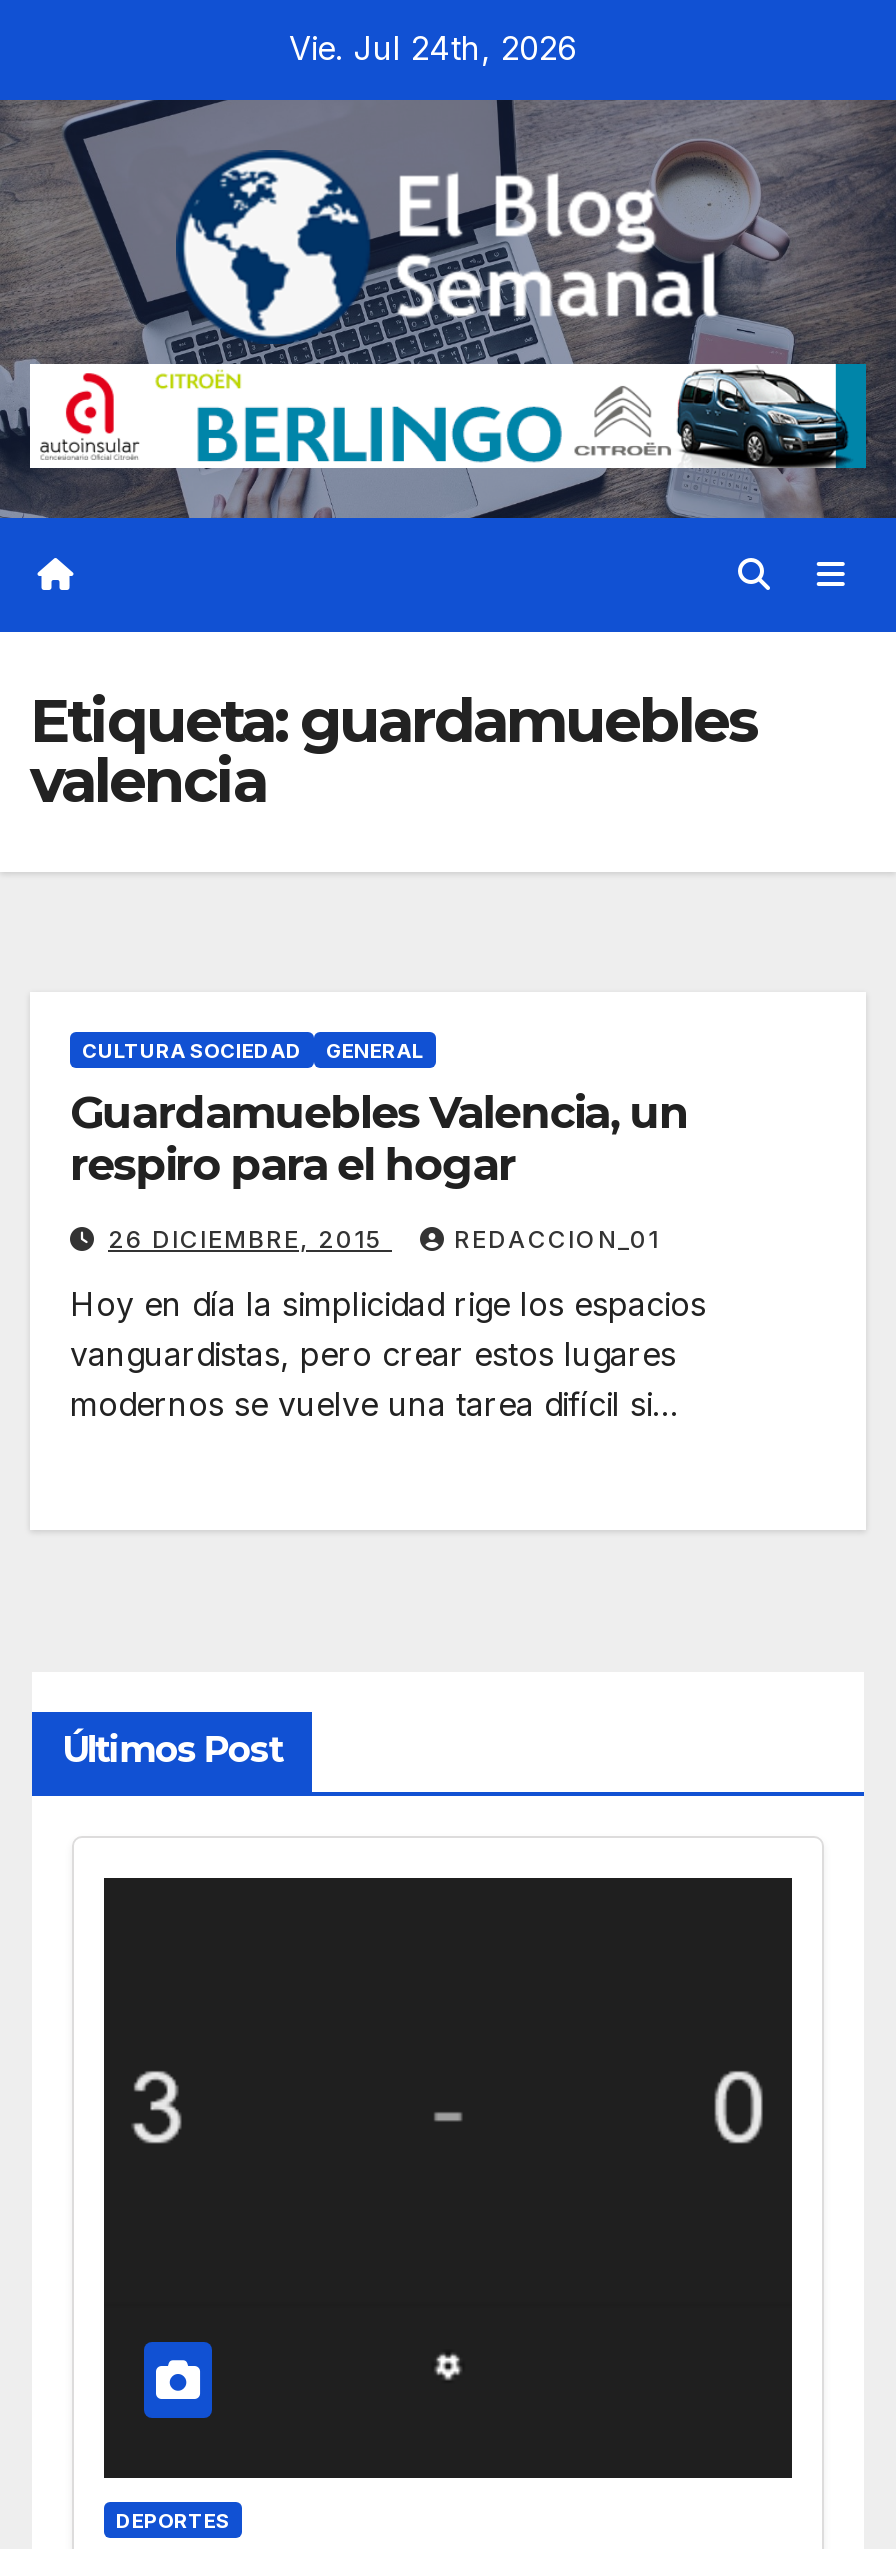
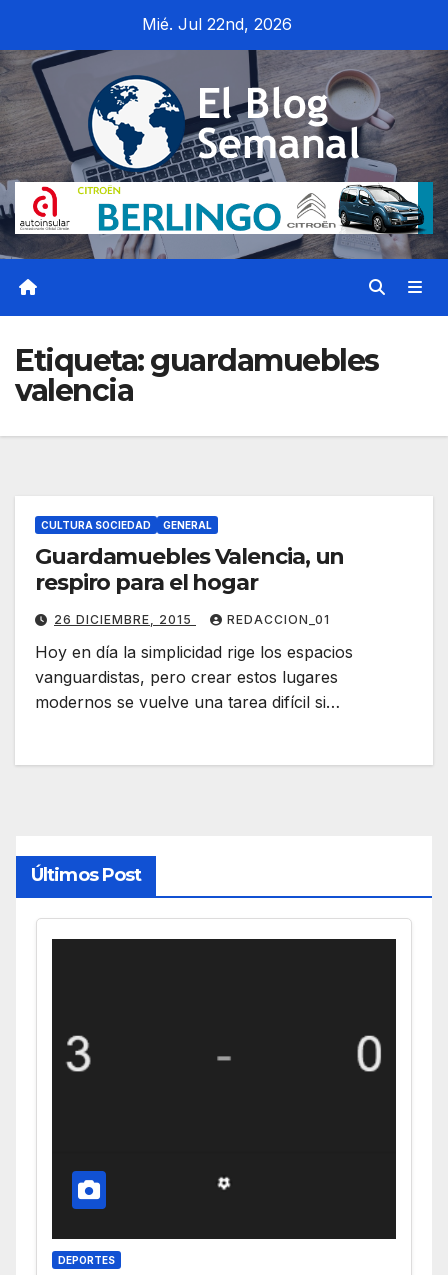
[289,28,577,68] Vie. Jul 24th, 2026 -> [141,14,291,34] Mié. Jul 22nd, 2026

